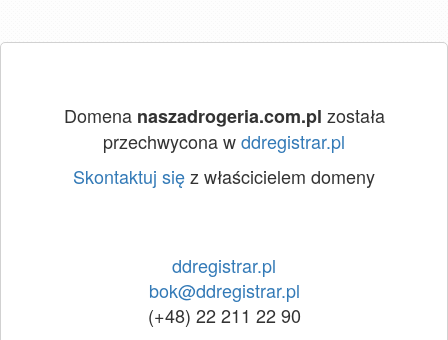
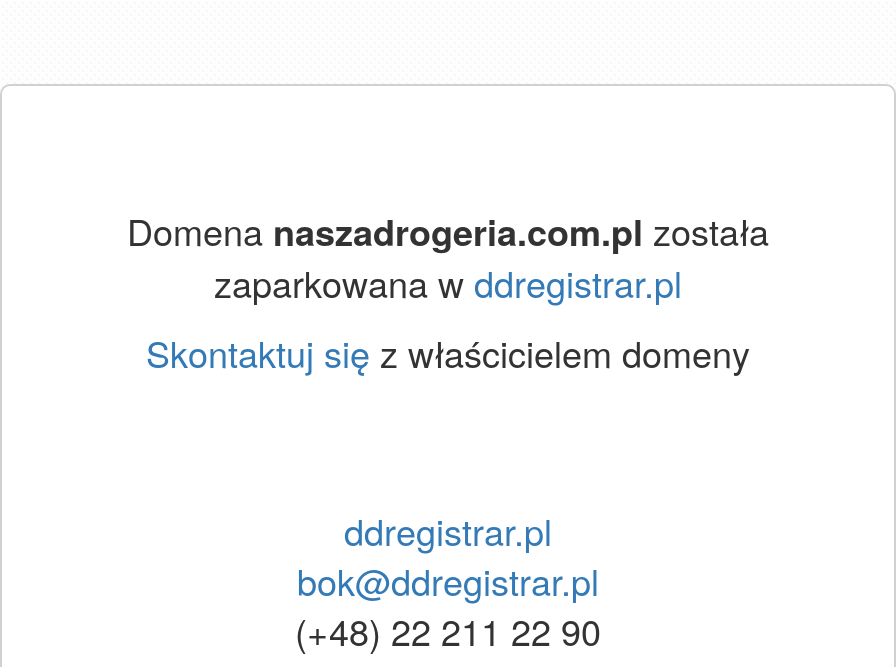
[103,128,345,154] przechwycona w ddregistrar.pl -> [214,256,682,308] zaparkowana w ddregistrar.pl

